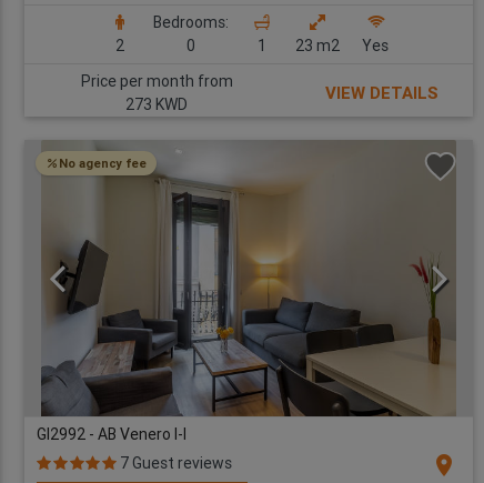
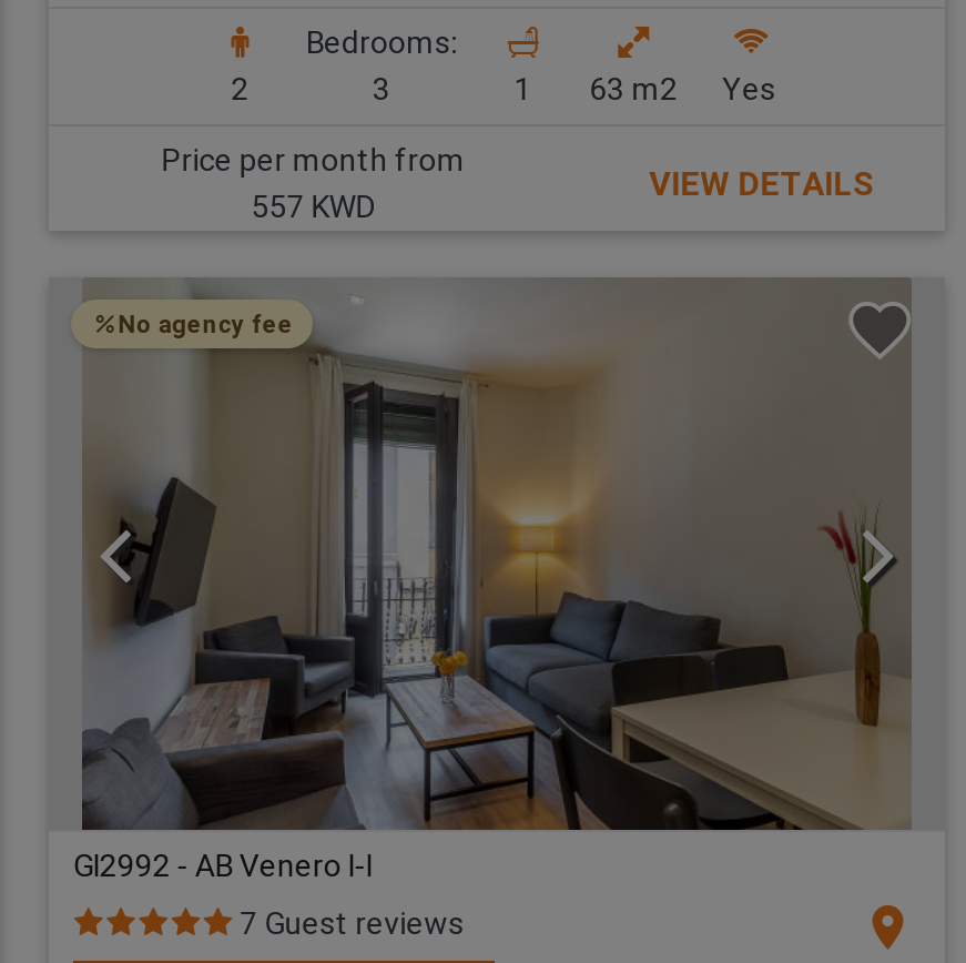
[186,36,195,56] 0 -> [373,69,390,109] 3
[257,36,388,56] 1 23 m2 Yes -> [514,69,775,109] 1 63 m2 Yes
[126,94,188,114] 273 KWD -> [251,186,376,226] 557 KWD

